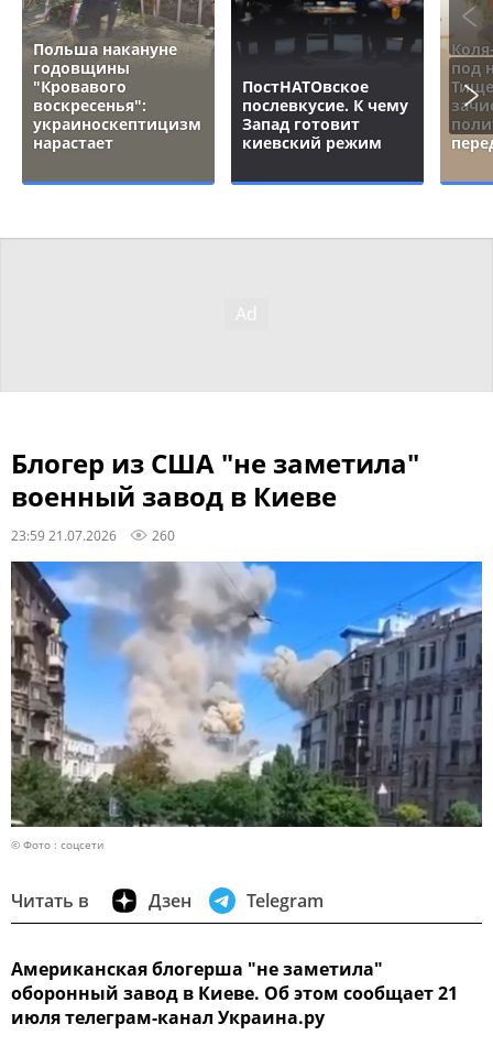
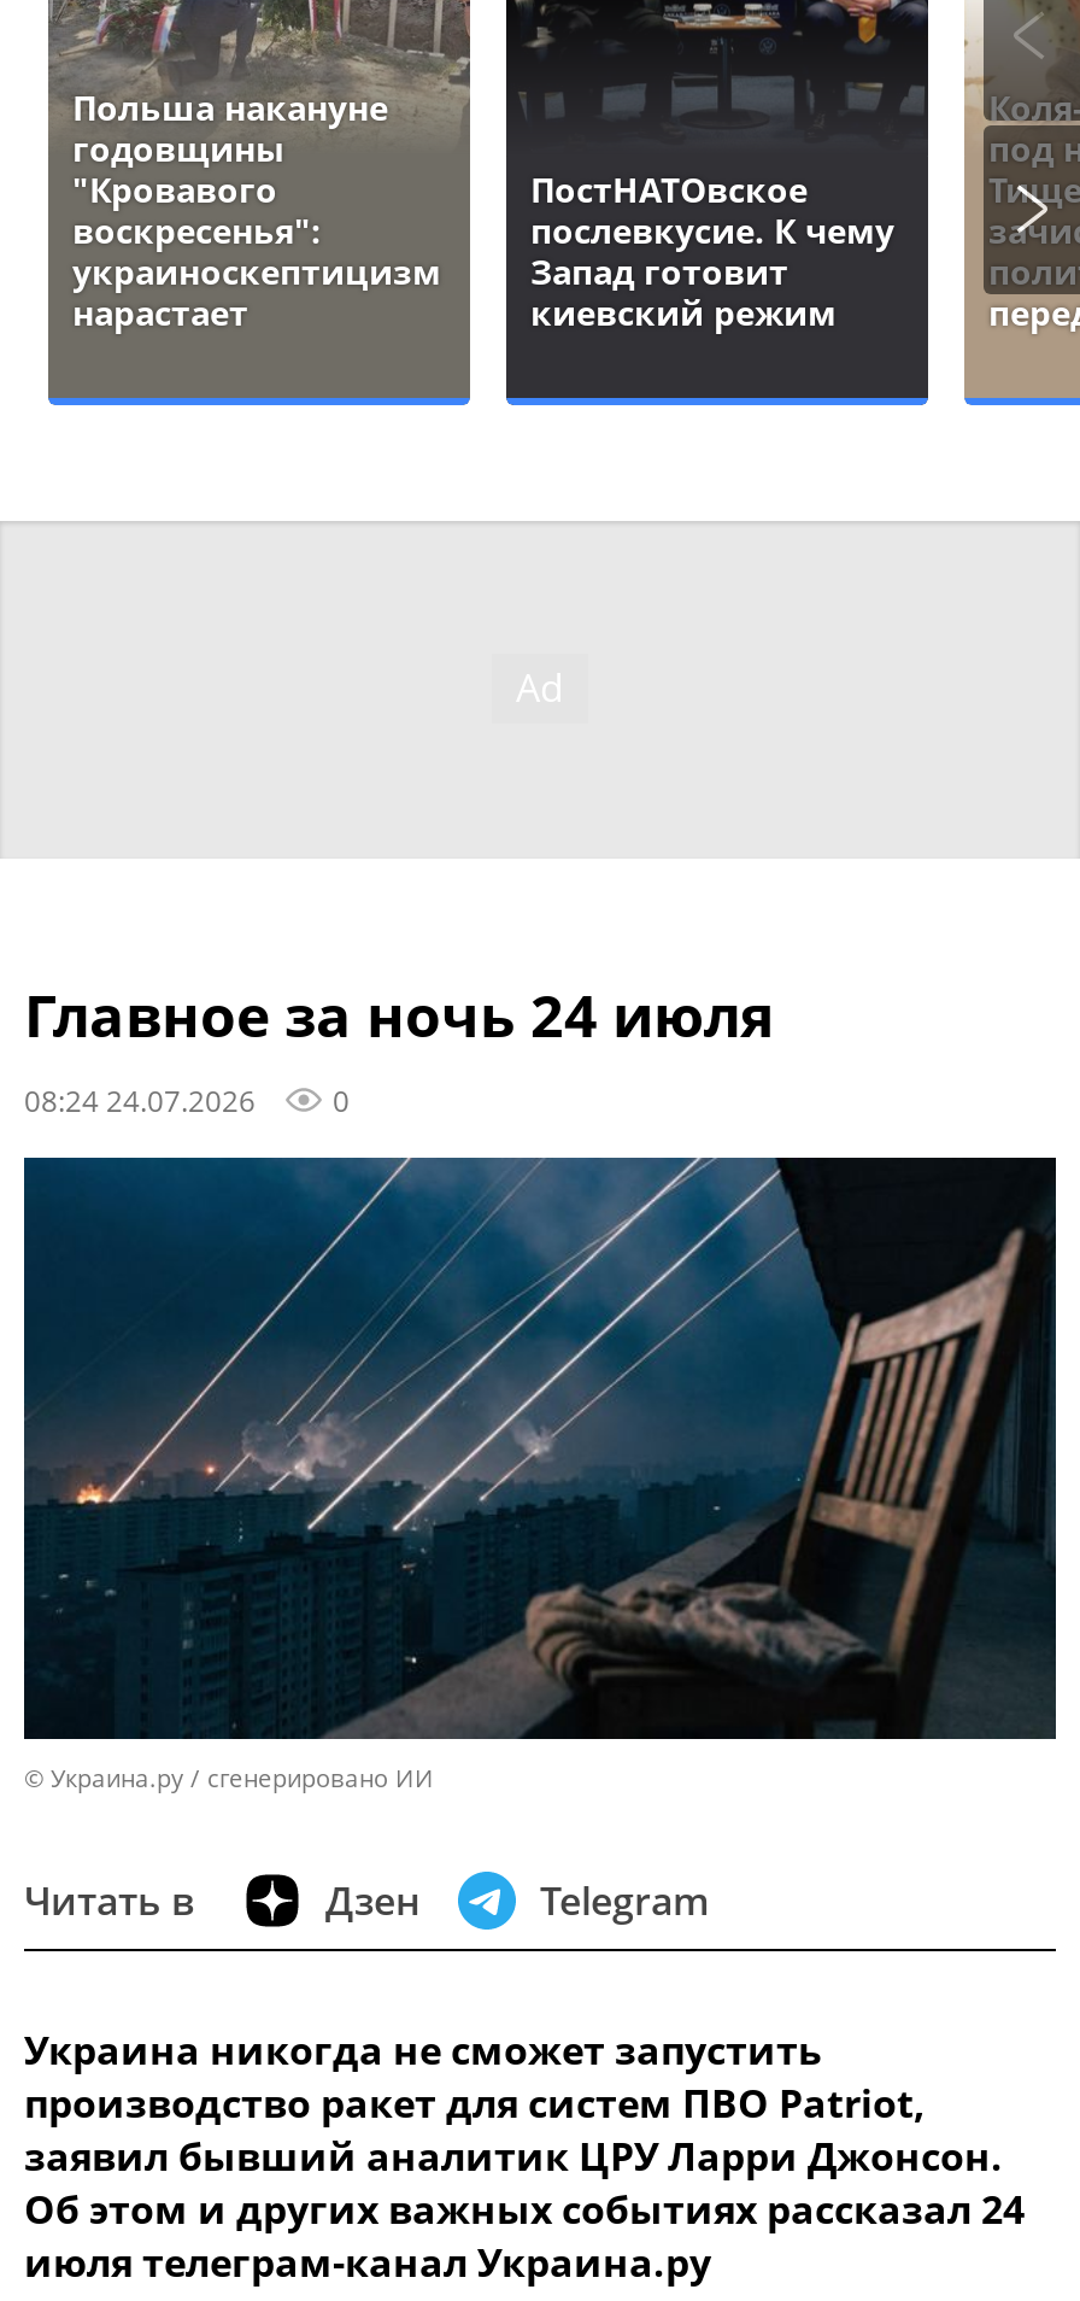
[11,445,419,544] Блогер из США "не заметила" | военный завод в Киеве | 23:59 21.07.2026 | 260 -> [24,975,774,1120] Главное за ночь 24 июля | 08:24 24.07.2026 | 0
[10,560,483,852] [image] | © Фото : соцсети -> [22,1155,1058,1795] [image] | © Украина.ру / сгенерировано ИИ
moved [11,889,324,913] -> [24,1875,709,1928]: Читать в | Дзен | Telegram
[11,957,458,1005] Американская блогерша "не заметила" | оборонный завод в Киеве. Об этом сообщает 21 -> [24,2024,1025,2236] Украина никогда не сможет запустить | производство ракет для систем ПВО Patriot, | заявил бывший аналитик ЦРУ Ларри Джонсон. | Об этом и других важных событиях рассказал 24

